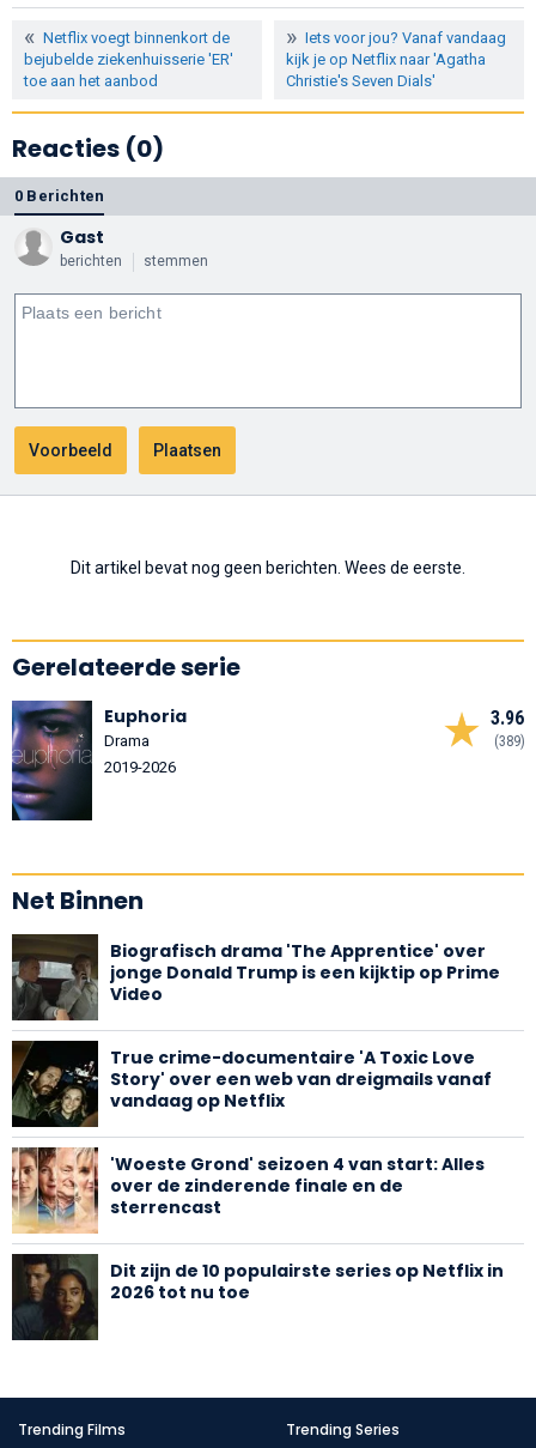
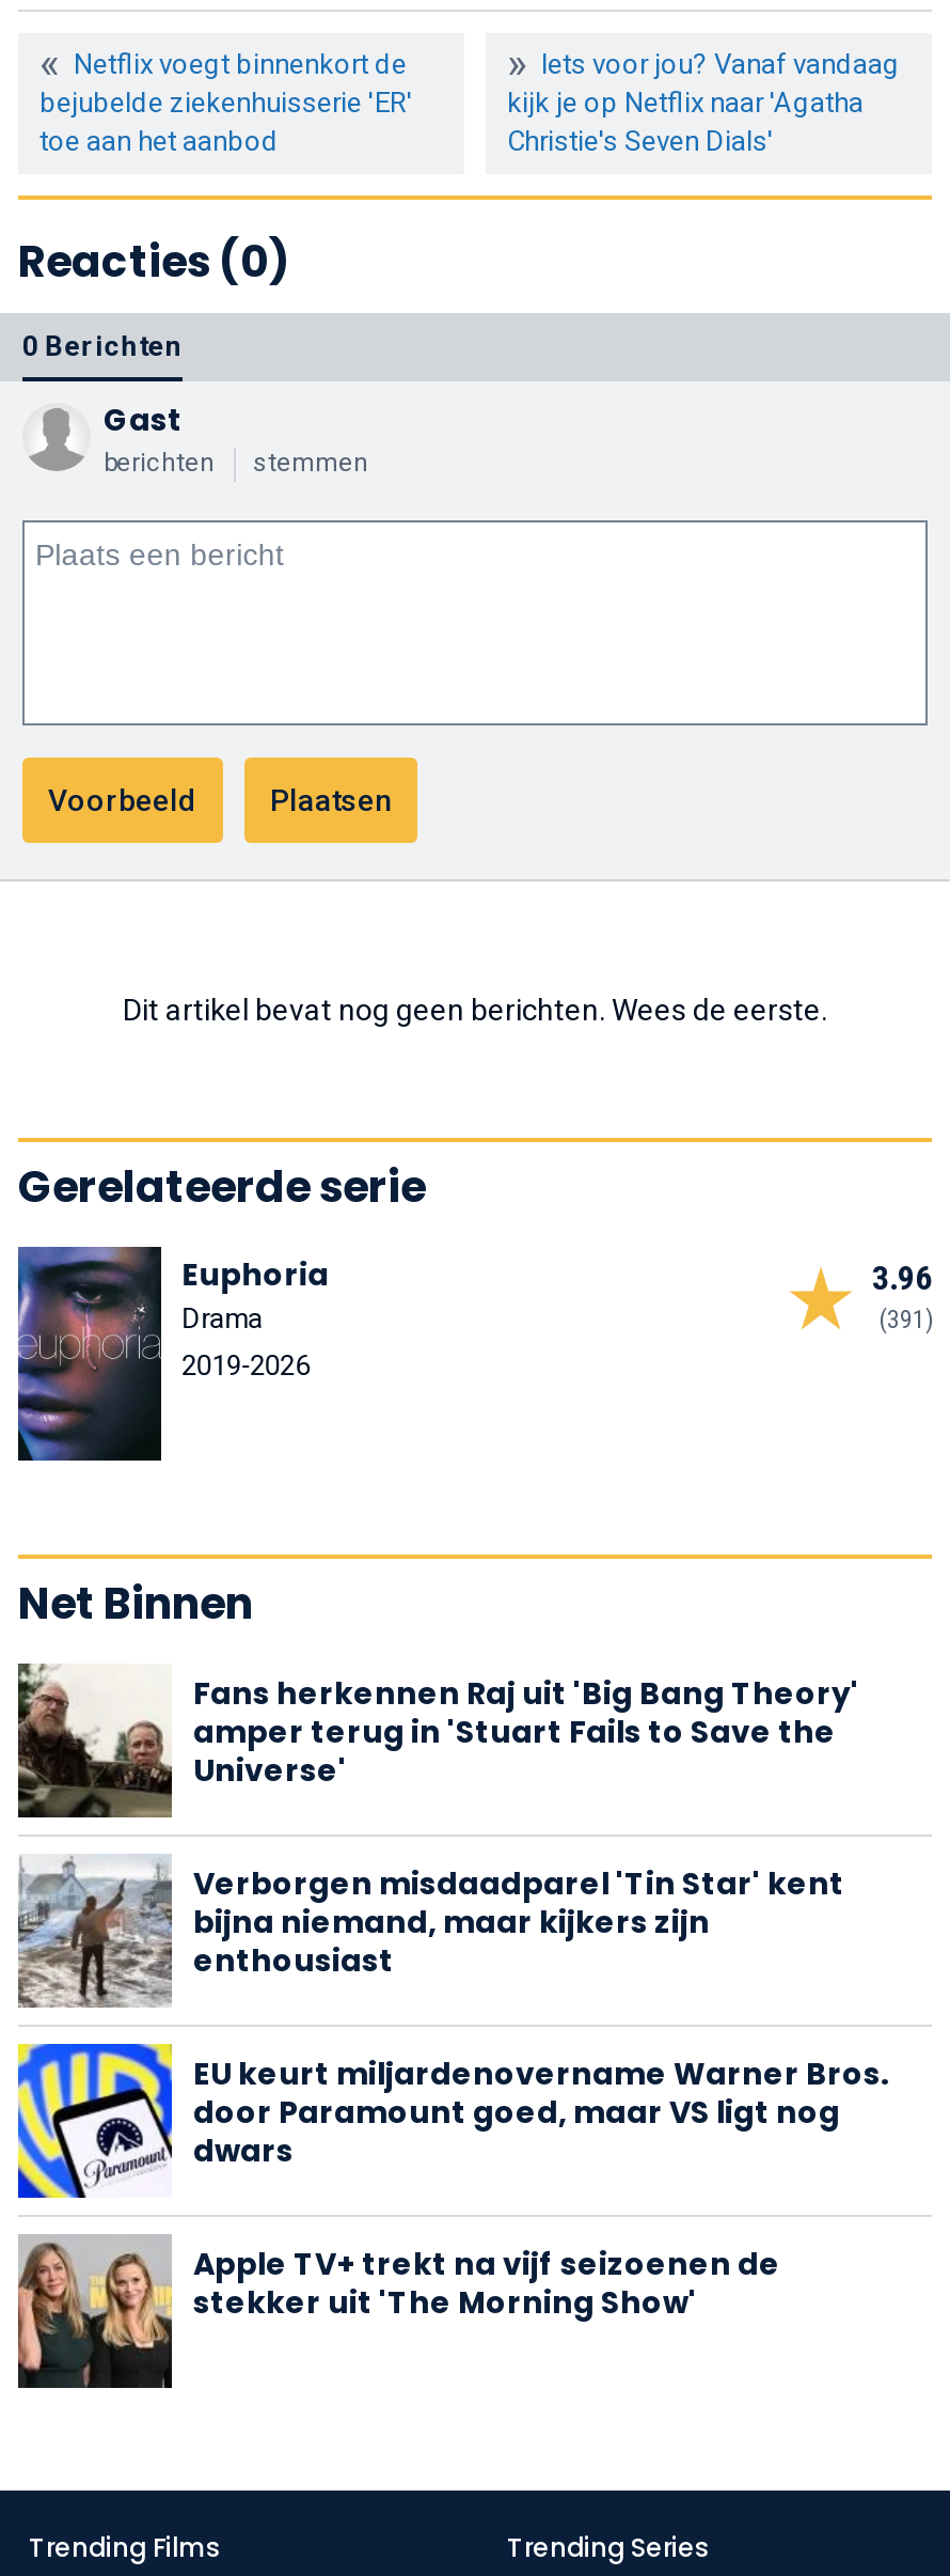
[494,733,525,750] (389) -> [878,1305,934,1335] (391)
[12,933,500,1022] [image] | Biografisch drama 'The Apprentice' over | jonge Donald Trump is een kijktip op Prime | Video -> [18,1664,859,1820] [image] | Fans herkennen Raj uit 'Big Bang Theory' | amper terug in 'Stuart Fails to Save the | Universe'
[11,1040,492,1128] [image] | True crime-documentaire 'A Toxic Love | Story' over een web van dreigmails vanaf | vandaag op Netflix -> [16,1854,844,2010] [image] | Verborgen misdaadparel 'Tin Star' kent | bijna niemand, maar kijkers zijn | enthousiast
[11,1146,485,1235] [image] | 'Woeste Grond' seizoen 4 van start: Alles | over de zinderende finale en de | sterrencast -> [16,2042,889,2200] [image] | EU keurt miljardenovername Warner Bros. | door Paramount goed, maar VS ligt nog | dwars
[11,1253,504,1339] [image] | Dit zijn de 10 populairste series op Netflix in | 2026 tot nu toe -> [16,2234,780,2388] [image] | Apple TV+ trekt na vijf seizoenen de | stekker uit 'The Morning Show'

